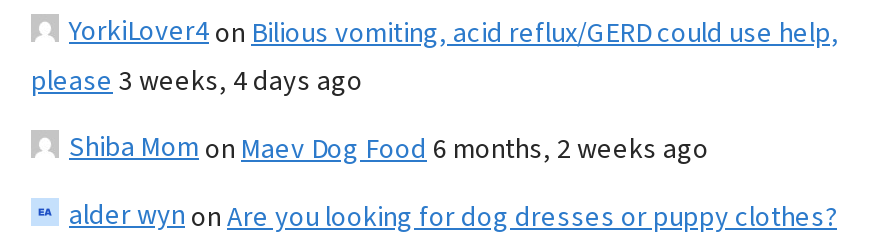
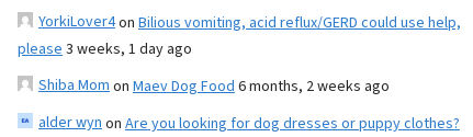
[31,61,363,101] please 3 weeks, 4 days ago -> [18,38,192,60] please 3 weeks, 1 day ago

